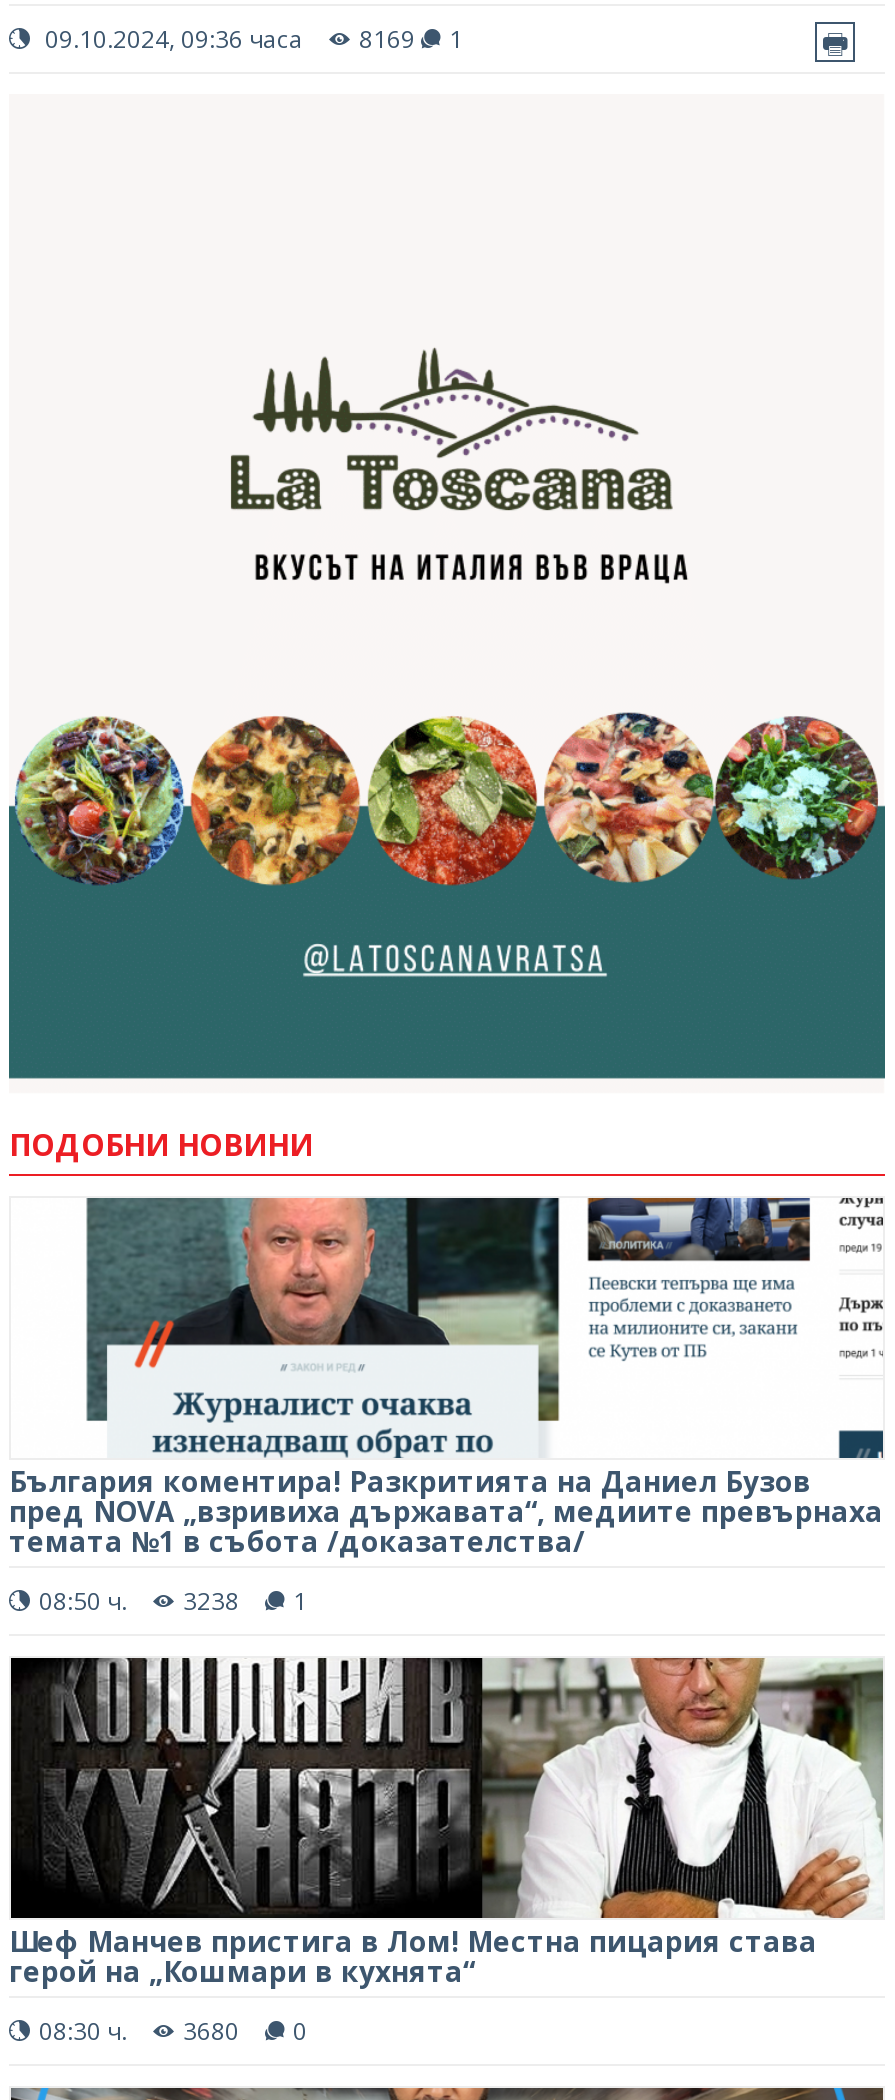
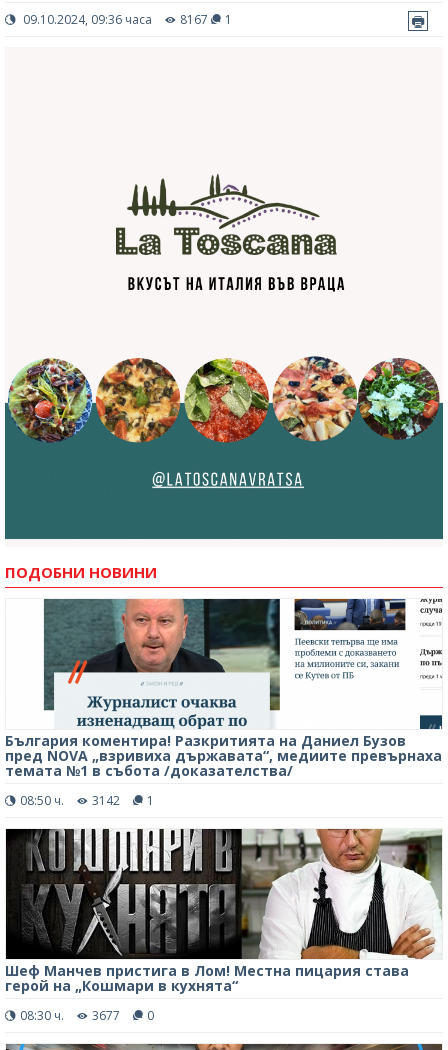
[39,21,463,55] 09.10.2024, 09:36 часа 8169 1 -> [20,10,232,27] 09.10.2024, 09:36 часа 8167 1
[39,1584,307,1618] 08:50 ч. 3238 1 -> [20,792,154,809] 08:50 ч. 3142 1
[39,2014,307,2048] 08:30 ч. 3680 0 -> [20,1007,154,1024] 08:30 ч. 3677 0

